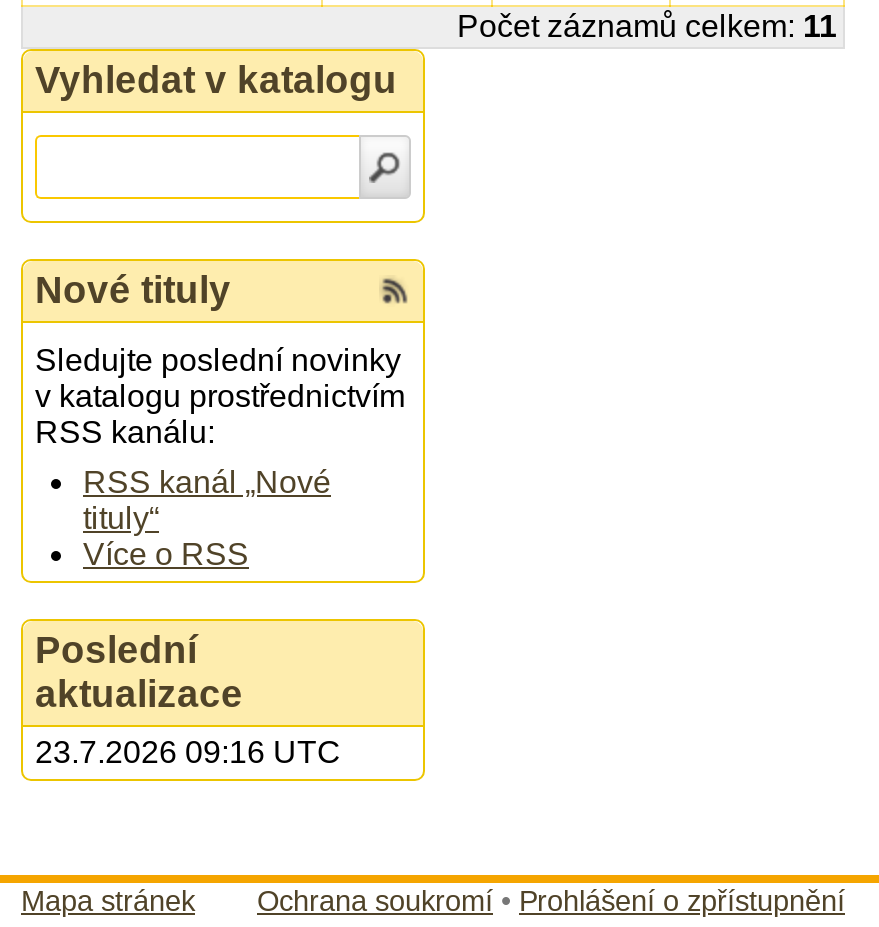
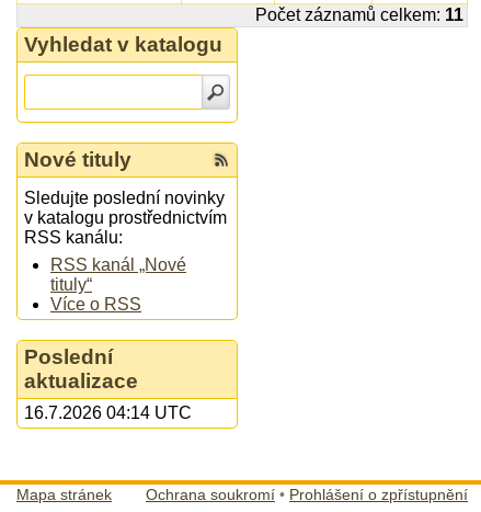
[35,735,341,769] 23.7.2026 09:16 UTC -> [24,403,192,422] 16.7.2026 04:14 UTC

